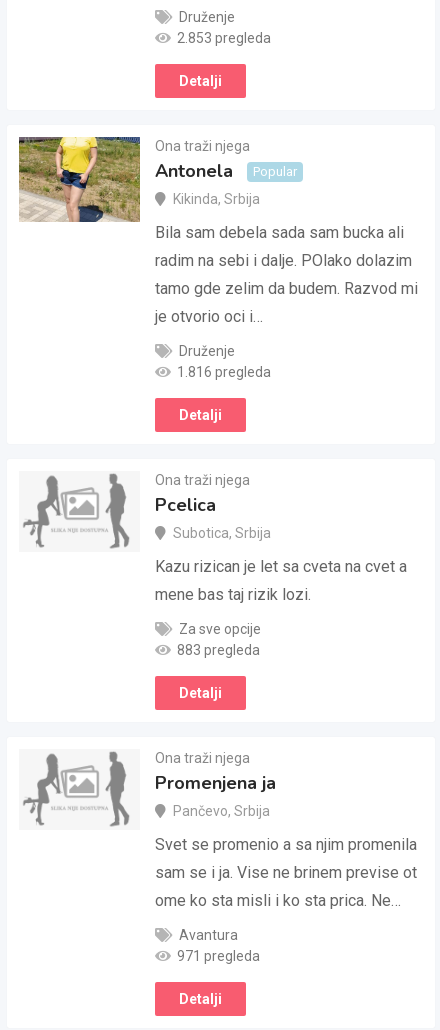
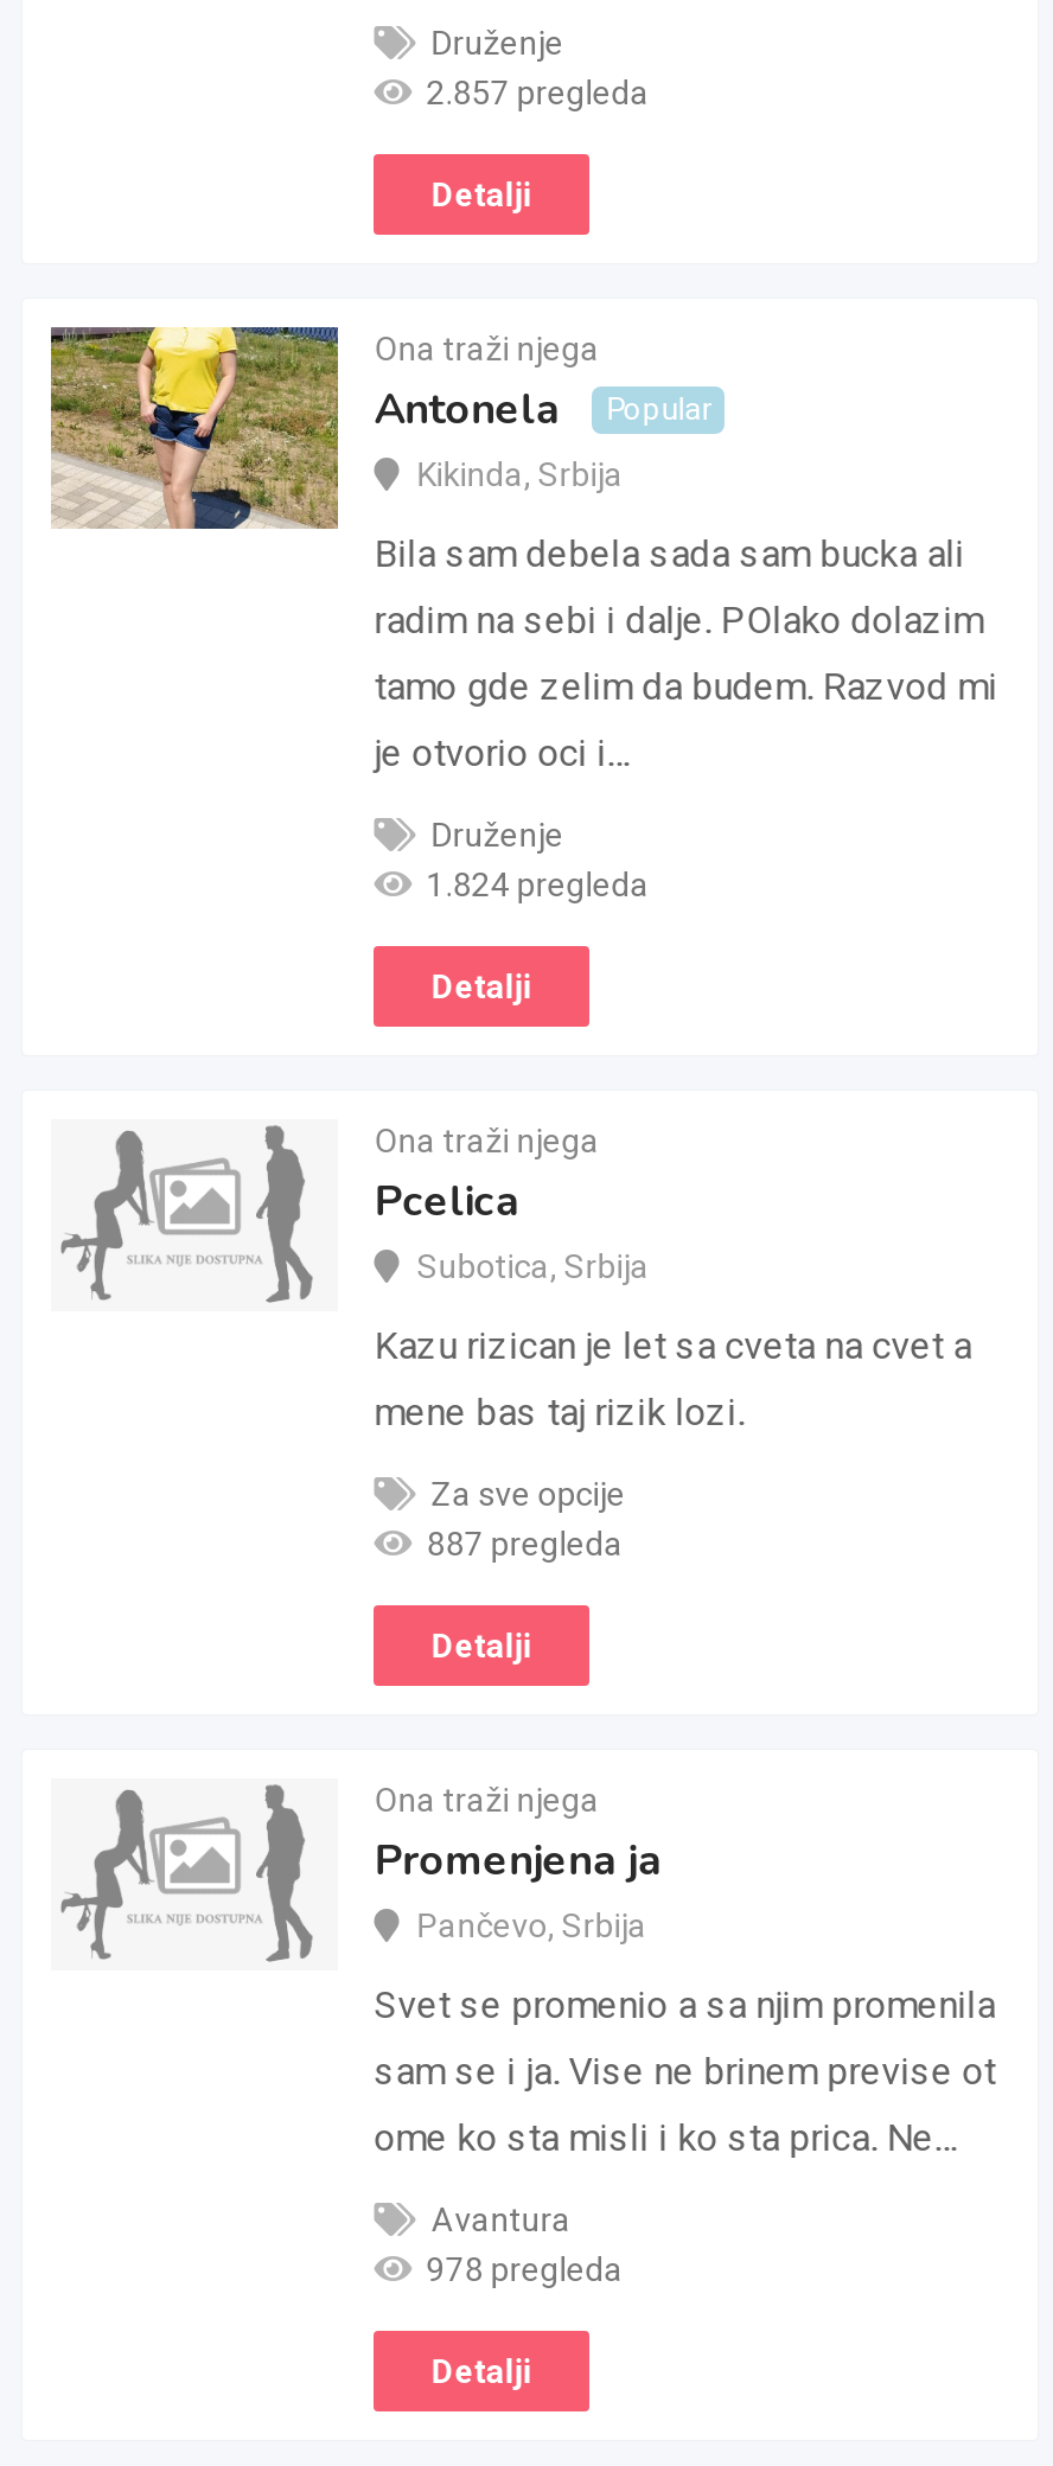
[177,30,271,46] 2.853 pregleda -> [426,74,649,111] 2.857 pregleda
[177,364,271,380] 1.816 pregleda -> [426,865,649,903] 1.824 pregleda
[177,642,260,658] 883 pregleda -> [426,1525,623,1563] 887 pregleda
[177,948,260,964] 971 pregleda -> [426,2250,623,2288] 978 pregleda

